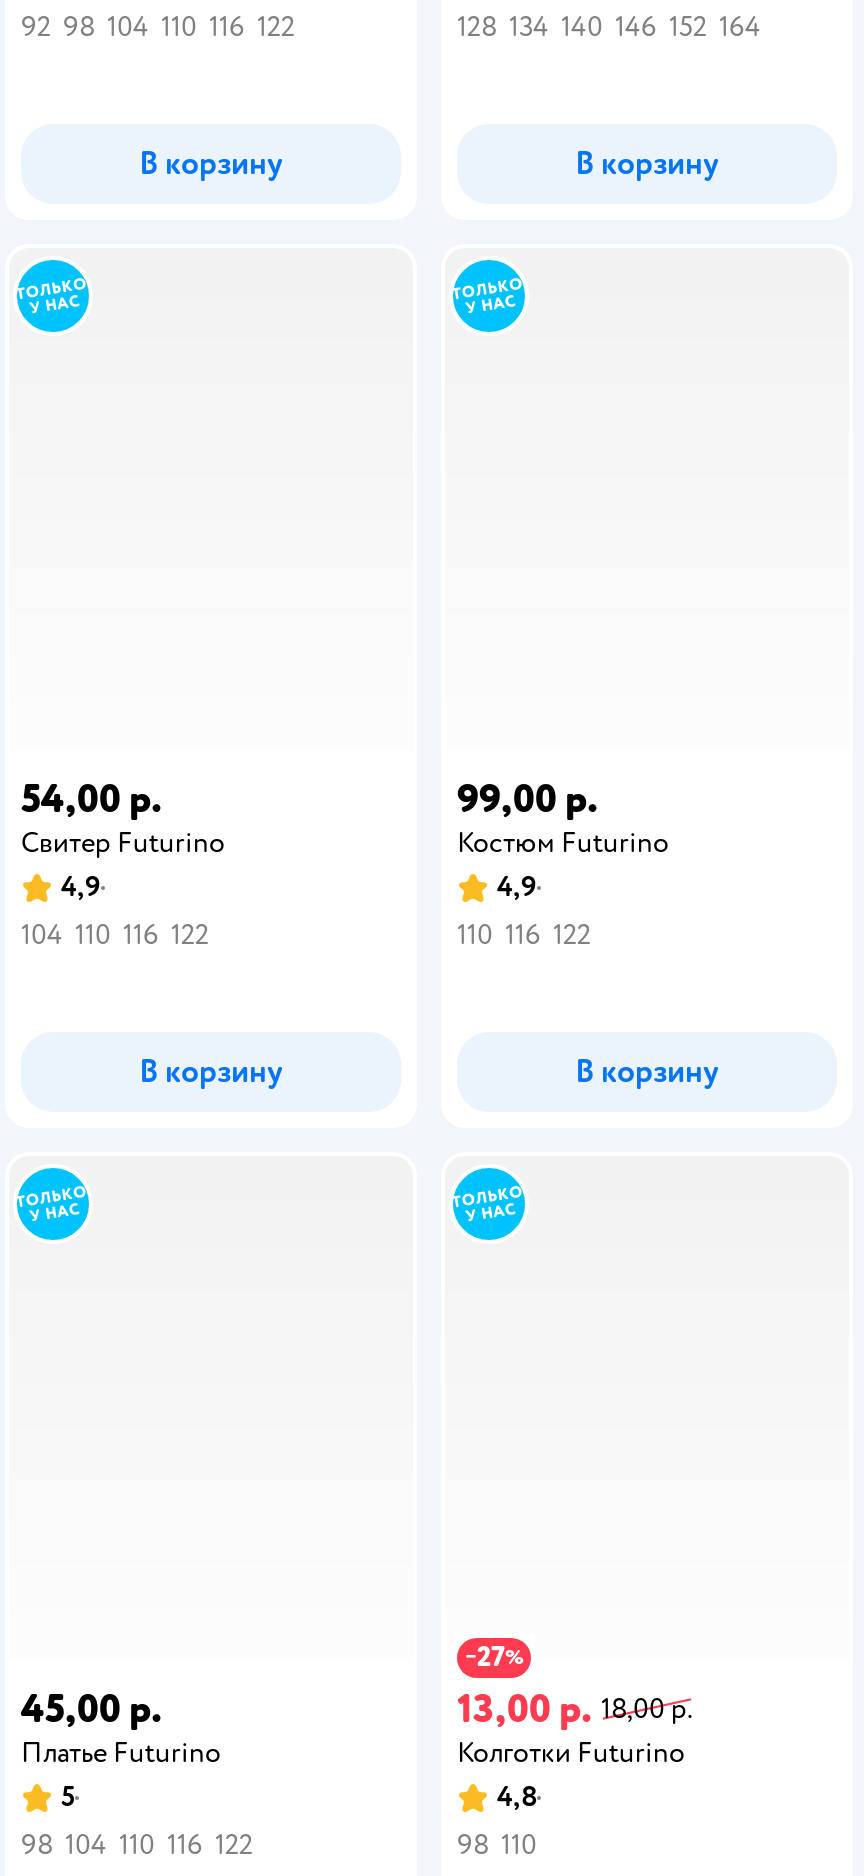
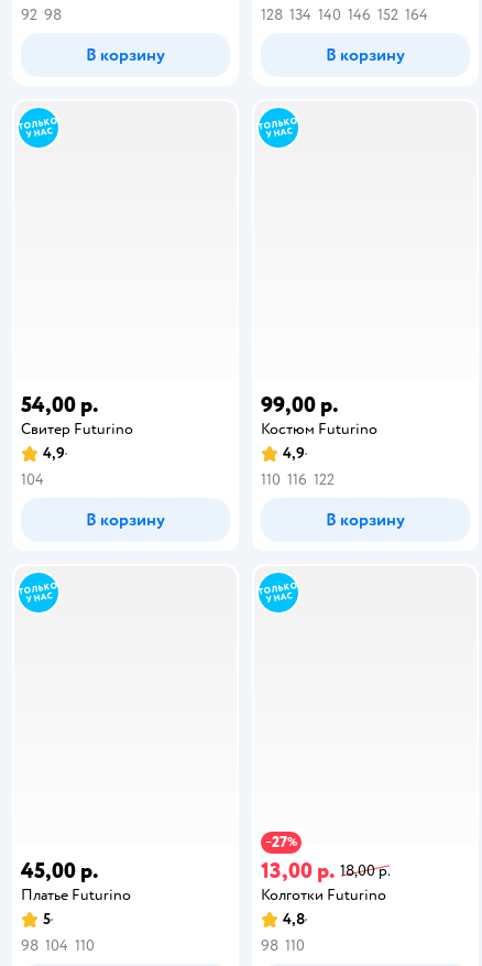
[21,9,295,43] 92 98 104 110 116 122 -> [21,5,62,24] 92 98
[21,918,209,952] 104 110 116 122 -> [21,470,44,489] 104
[21,1827,253,1861] 98 104 110 116 122 -> [21,936,95,954] 98 104 110

